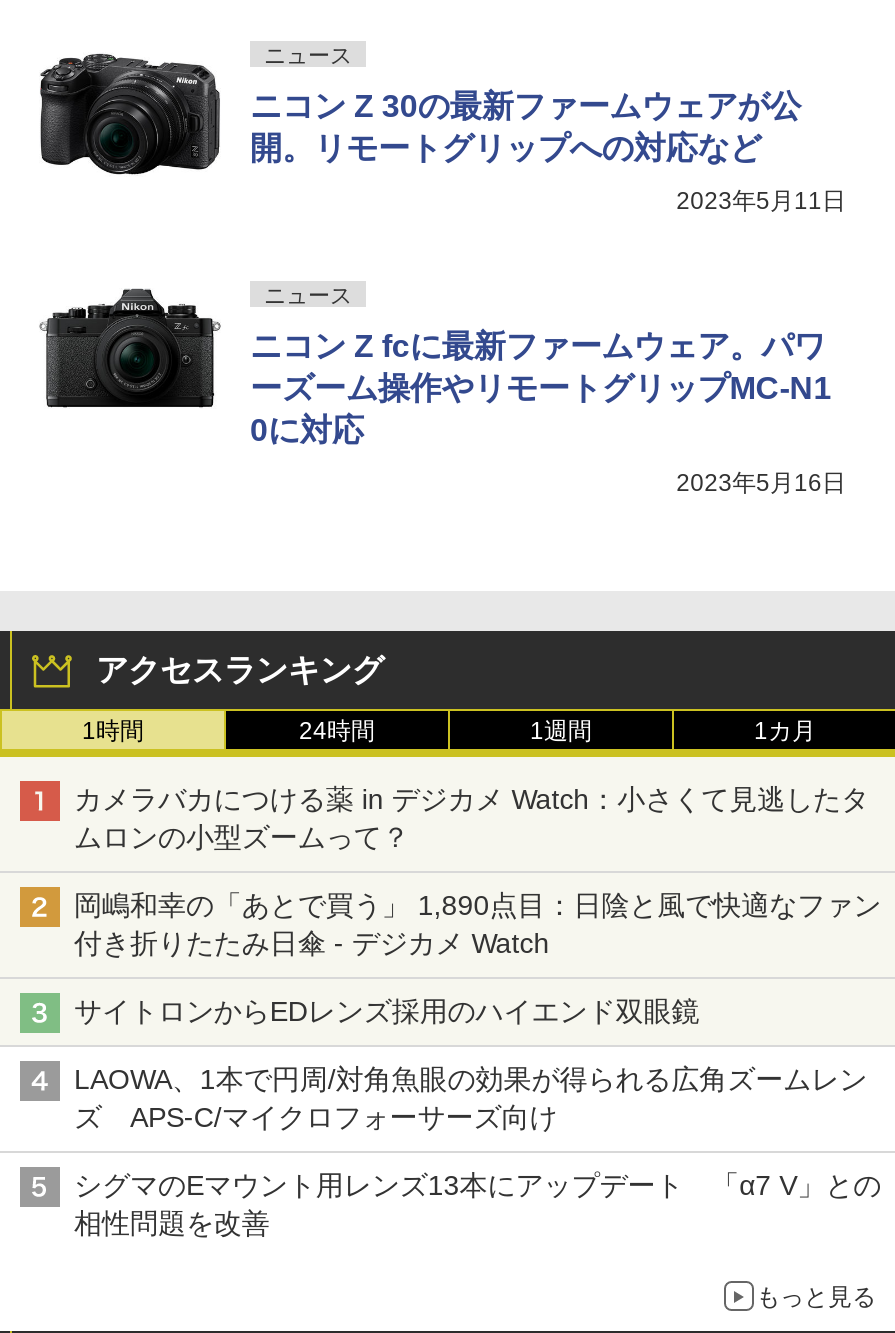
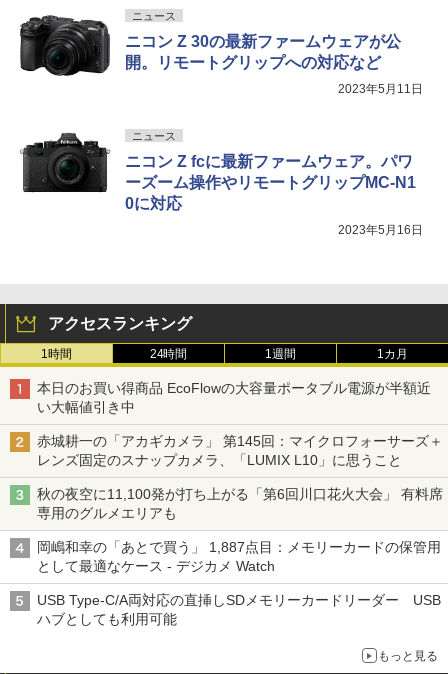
[74,783,869,853] カメラバカにつける薬 in デジカメ Watch：小さくて見逃したタ | ムロンの小型ズームって？ -> [37,380,430,415] 本日のお買い得商品 EcoFlowの大容量ポータブル電源が半額近 | い大幅値引き中
[74,889,881,959] 岡嶋和幸の「あとで買う」 1,890点目：日陰と風で快適なファン | 付き折りたたみ日傘 - デジカメ Watch -> [37,433,443,468] 赤城耕一の「アカギカメラ」 第145回：マイクロフォーサーズ＋ | レンズ固定のスナップカメラ、「LUMIX L10」に思うこと
[74,995,727,1027] サイトロンからEDレンズ採用のハイエンド双眼鏡 -> [37,486,442,521] 秋の夜空に11,100発が打ち上がる「第6回川口花火大会」 有料席 | 専用のグルメエリアも
[74,1063,867,1133] LAOWA、1本で円周/対角魚眼の効果が得られる広角ズームレン | ズ APS-C/マイクロフォーサーズ向け -> [37,539,440,574] 岡嶋和幸の「あとで買う」 1,887点目：メモリーカードの保管用 | として最適なケース - デジカメ Watch
[74,1169,881,1239] シグマのEマウント用レンズ13本にアップデート 「α7 V」との | 相性問題を改善 -> [37,592,440,627] USB Type-C/A両対応の直挿しSDメモリーカードリーダー USB | ハブとしても利用可能

